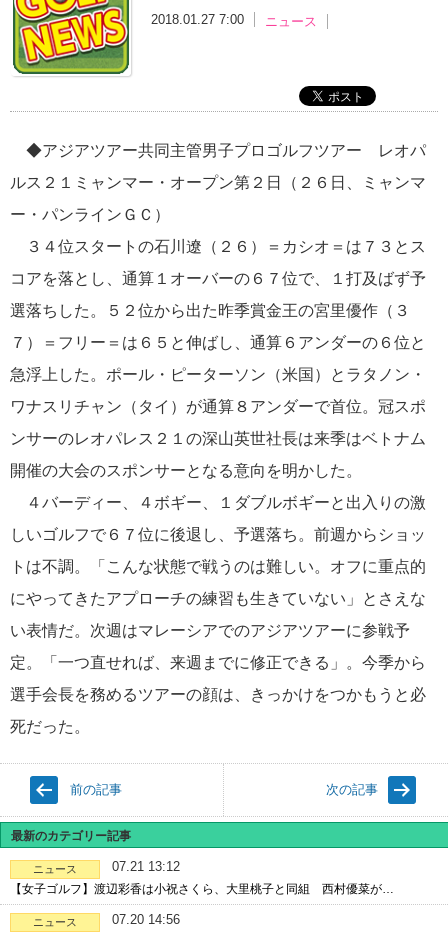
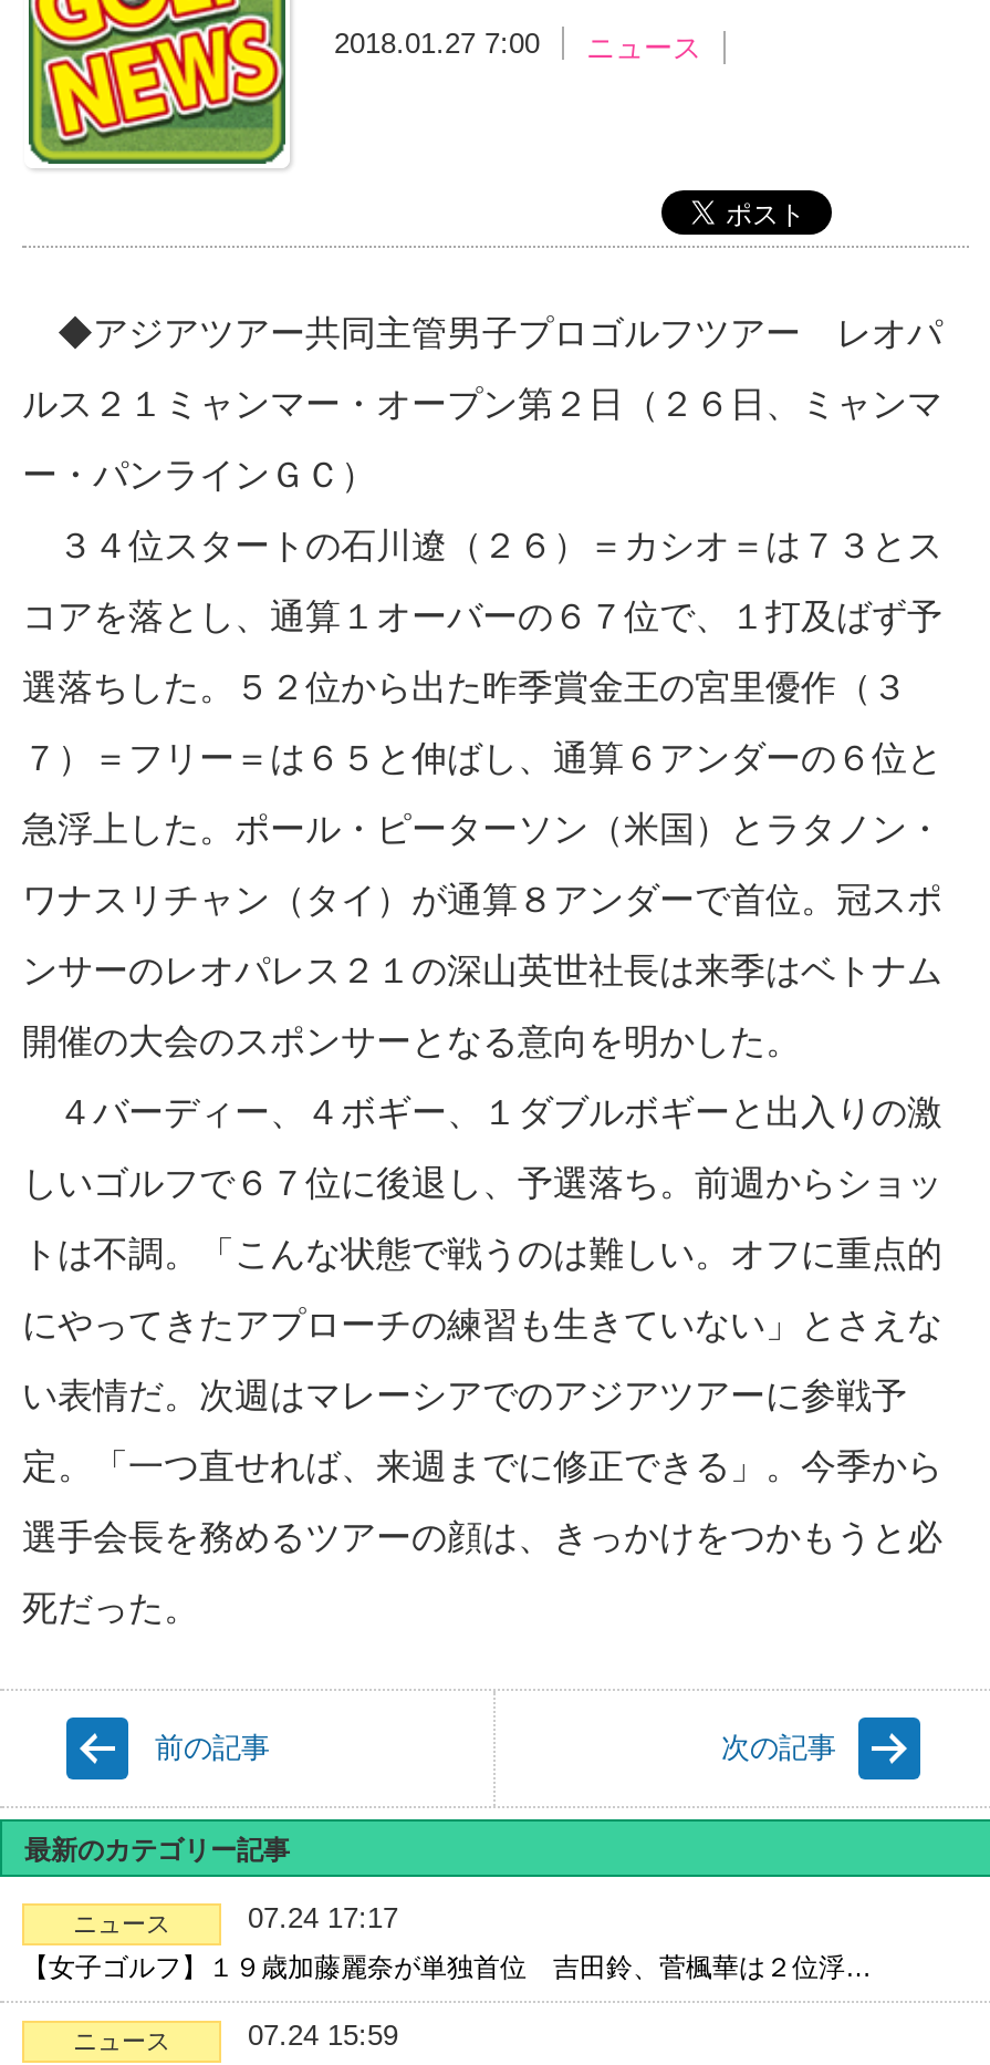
[112,859,180,874] 07.21 13:12 -> [248,1901,398,1934] 07.24 17:17
[10,882,394,896] 【女子ゴルフ】渡辺彩香は小祝さくら、大里桃子と同組 西村優菜が… -> [22,1952,872,1983] 【女子ゴルフ】１９歳加藤麗奈が単独首位 吉田鈴、菅楓華は２位浮…
[112,912,180,927] 07.20 14:56 -> [248,2018,398,2051] 07.24 15:59

